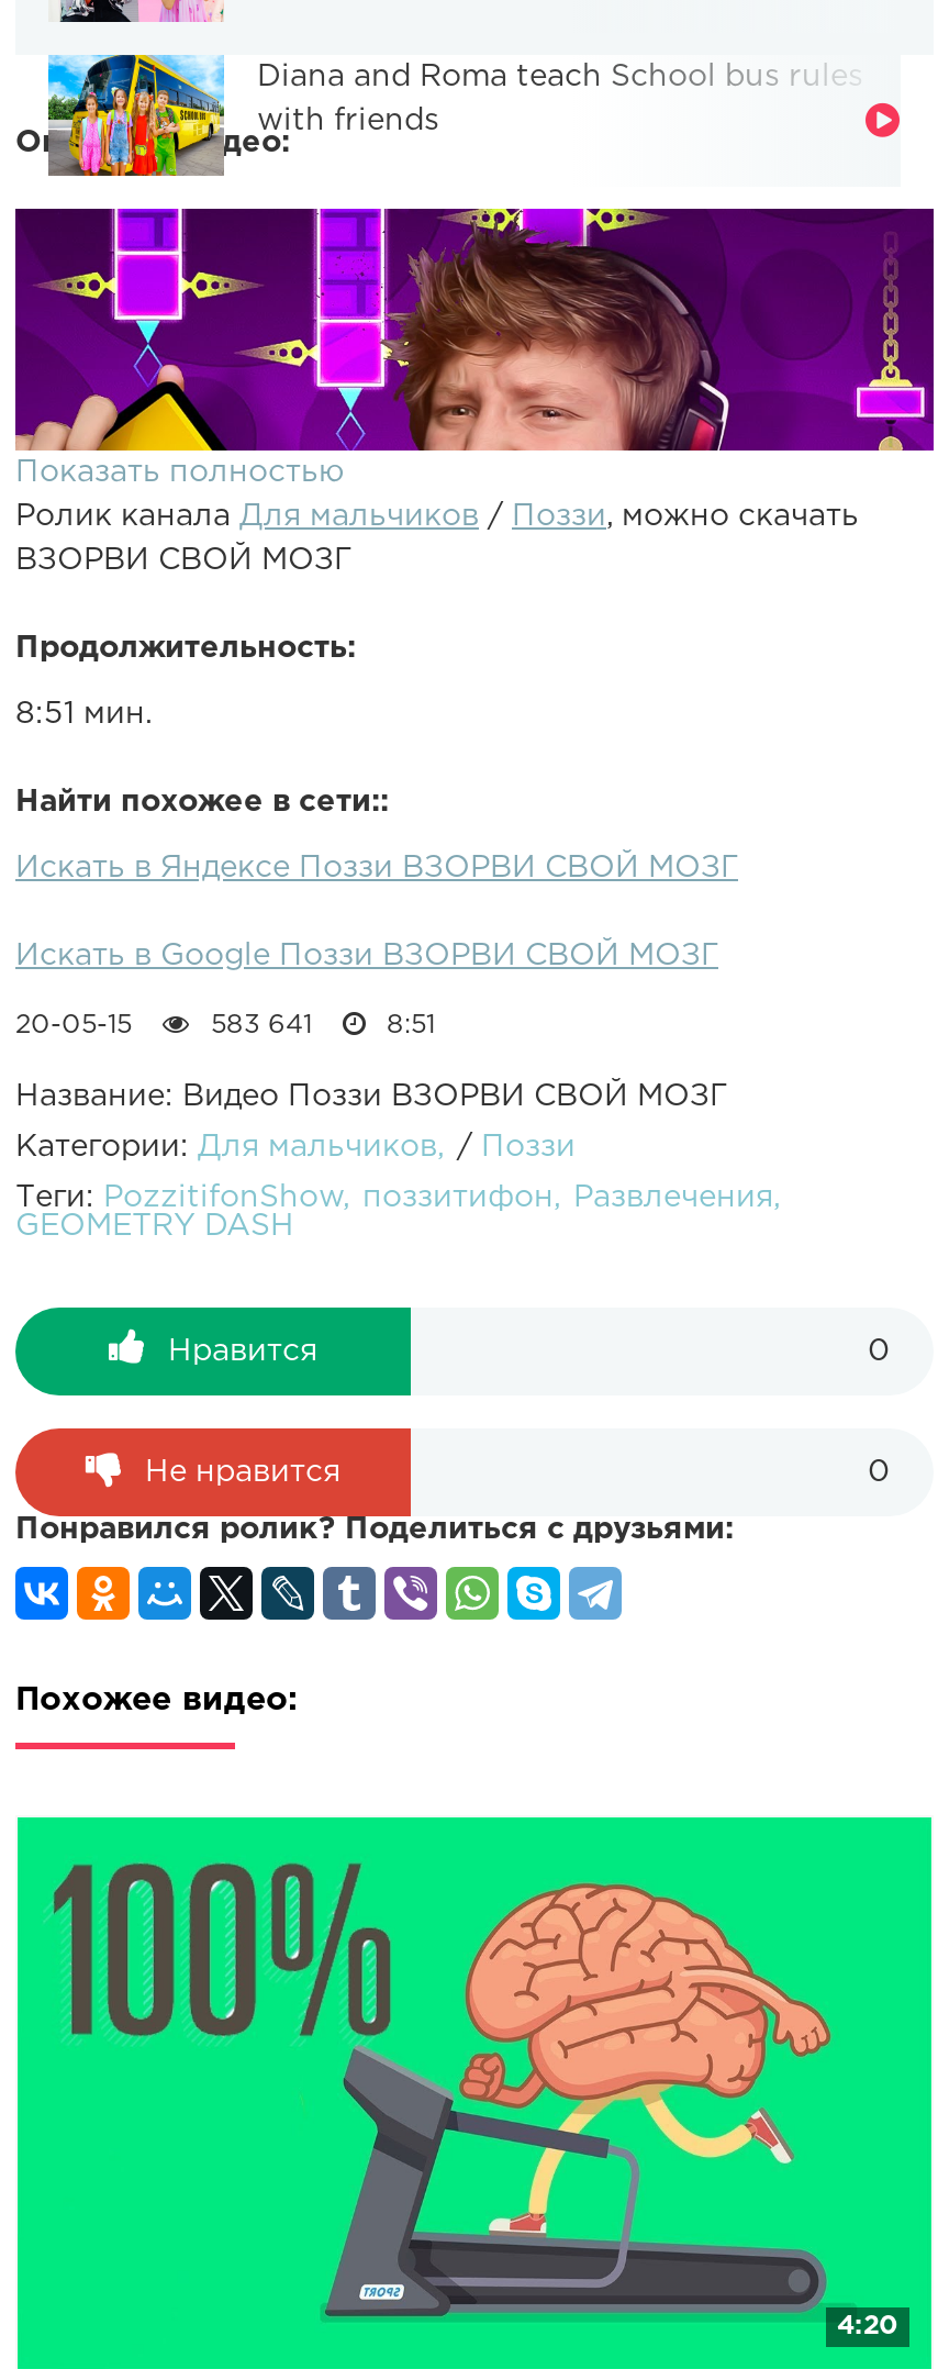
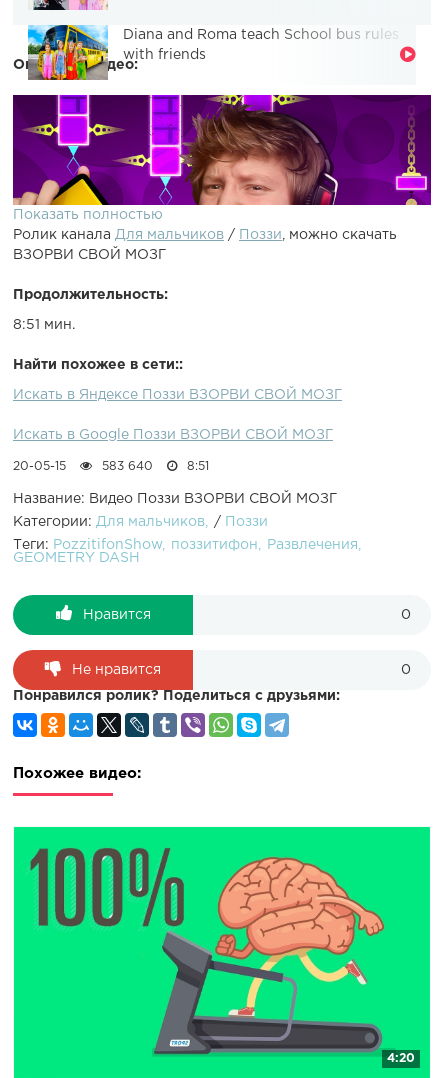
[211,1014,312,1038] 583 641 -> [102,461,153,472] 583 640

